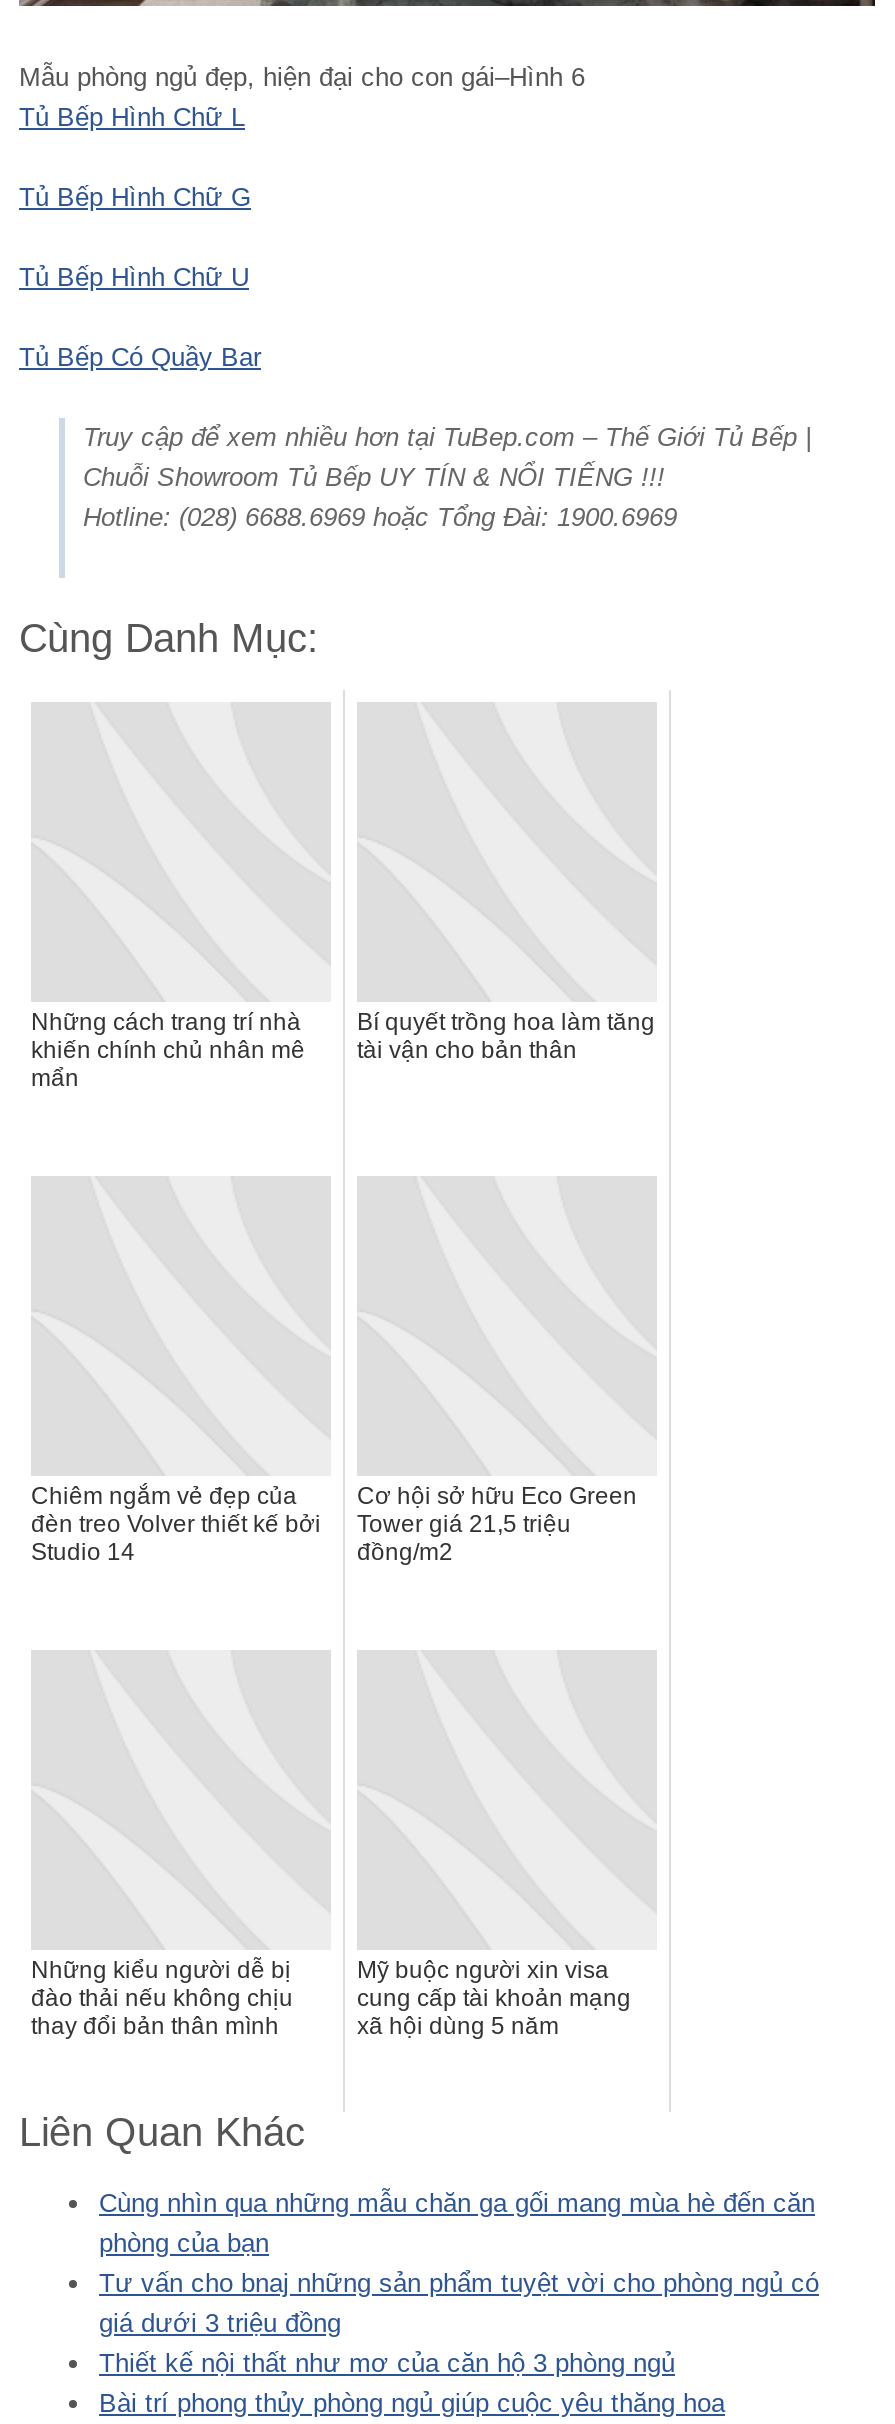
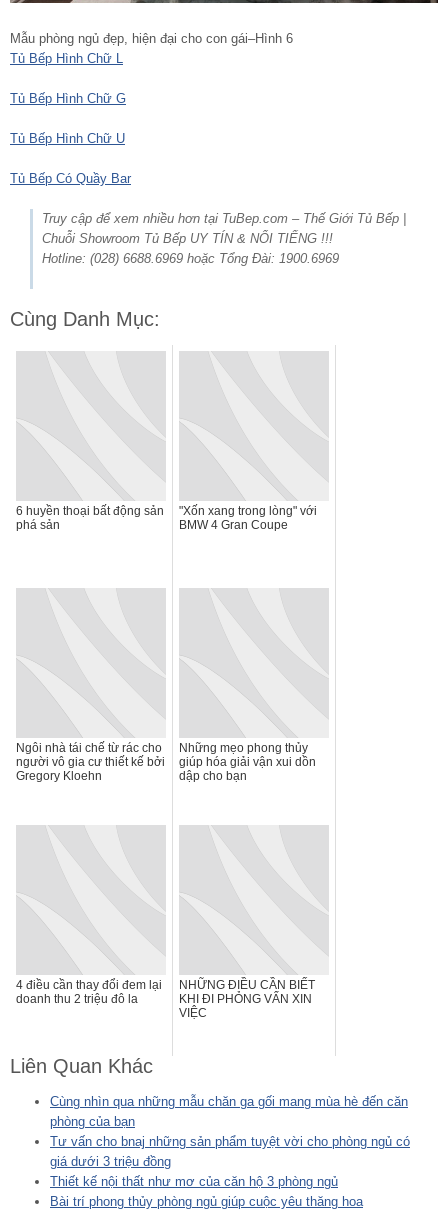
[31,1008,305,1092] Những cách trang trí nhà | khiến chính chủ nhân mê | mẩn -> [16,504,164,532] 6 huyền thoại bất động sản | phá sản
[357,1008,655,1064] Bí quyết trồng hoa làm tăng | tài vận cho bản thân -> [179,504,317,532] "Xốn xang trong lòng" với | BMW 4 Gran Coupe
[31,1482,321,1566] Chiêm ngắm vẻ đẹp của | đèn treo Volver thiết kế bởi | Studio 14 -> [16,741,165,783] Ngôi nhà tái chế từ rác cho | người vô gia cư thiết kế bởi | Gregory Kloehn
[357,1482,637,1566] Cơ hội sở hữu Eco Green | Tower giá 21,5 triệu | đồng/m2 -> [179,741,316,783] Những mẹo phong thủy | giúp hóa giải vận xui dồn | dập cho bạn
[31,1956,293,2040] Những kiểu người dễ bị | đào thải nếu không chịu | thay đổi bản thân mình -> [16,978,162,1006] 4 điều cần thay đổi đem lại | doanh thu 2 triệu đô la
[357,1956,631,2040] Mỹ buộc người xin visa | cung cấp tài khoản mạng | xã hội dùng 5 năm -> [179,978,315,1020] NHỮNG ĐIỀU CẦN BIẾT | KHI ĐI PHỎNG VẤN XIN | VIỆC

